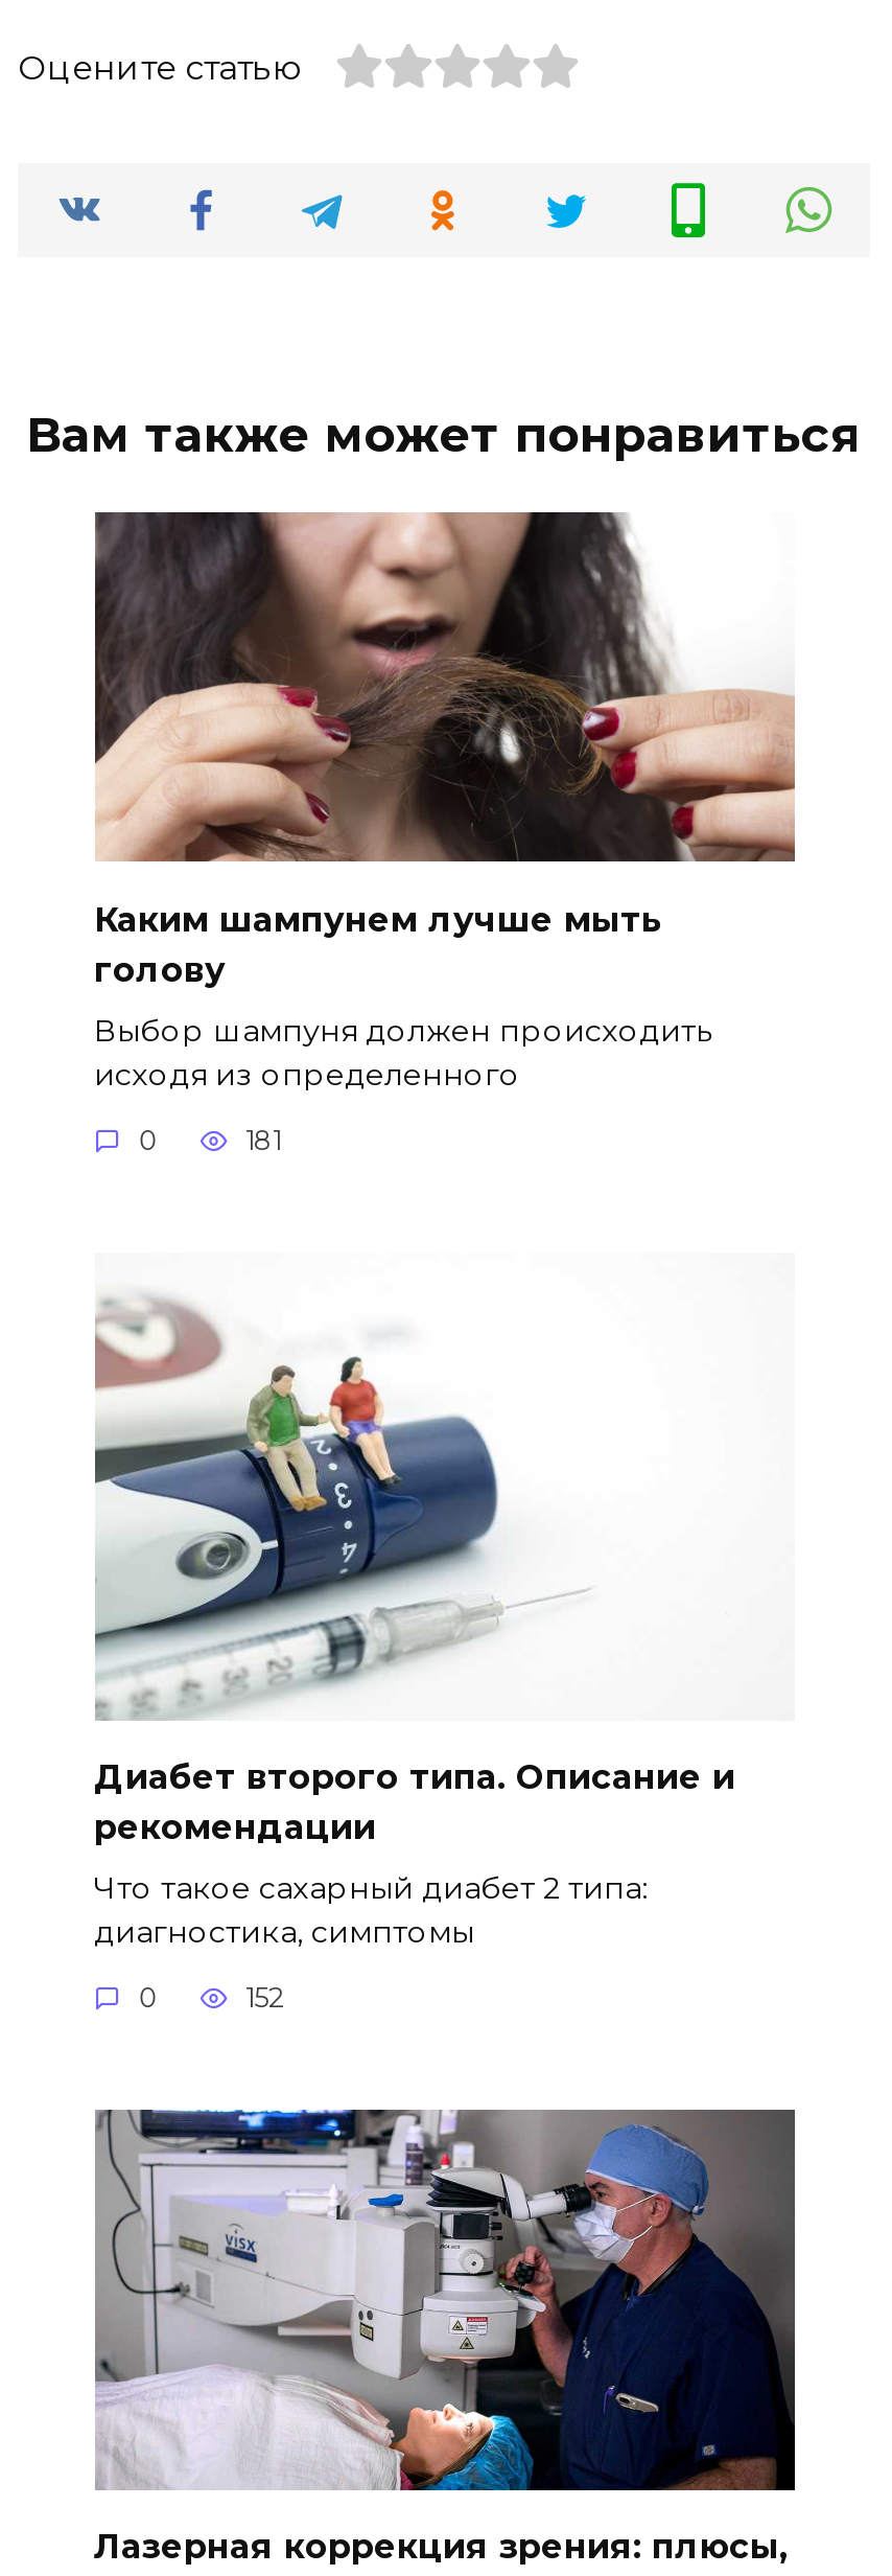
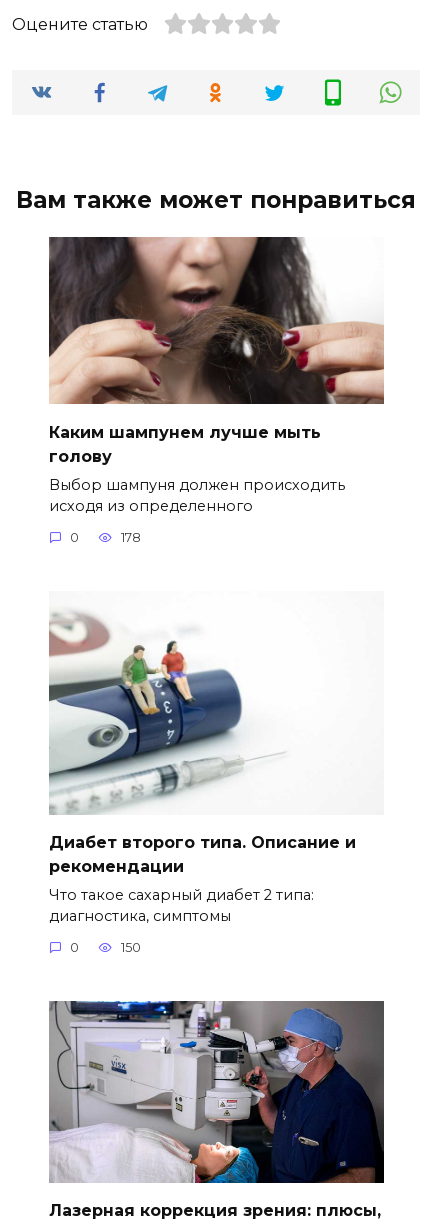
[245,1126,281,1157] 181 -> [121,530,141,545] 178
[245,1983,283,2014] 152 -> [121,940,141,955] 150

